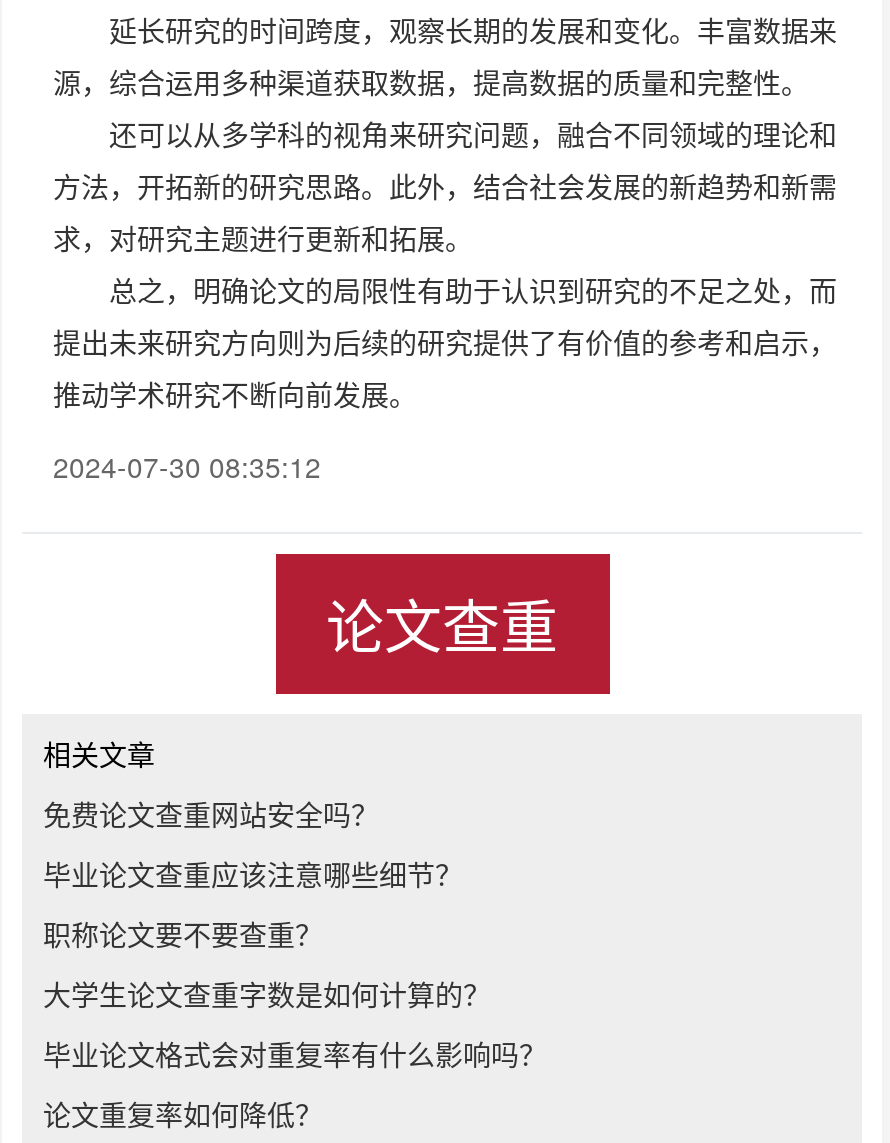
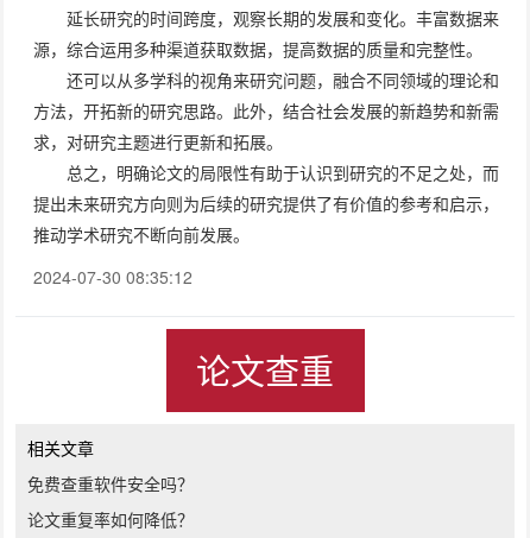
[43,794,547,1074] 免费论文查重网站安全吗？ | 毕业论文查重应该注意哪些细节？ | 职称论文要不要查重？ | 大学生论文查重字数是如何计算的？ | 毕业论文格式会对重复率有什么影响吗？ -> [28,471,194,495] 免费查重软件安全吗？

